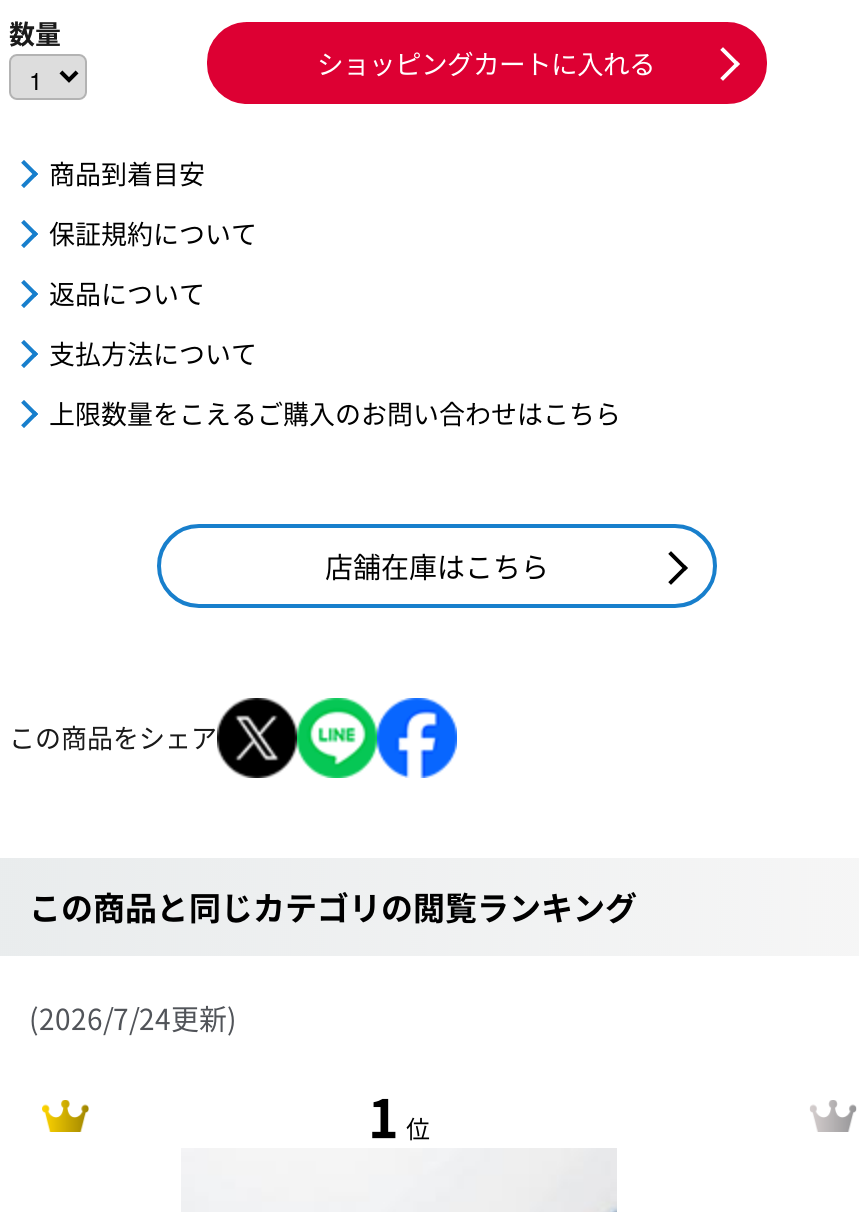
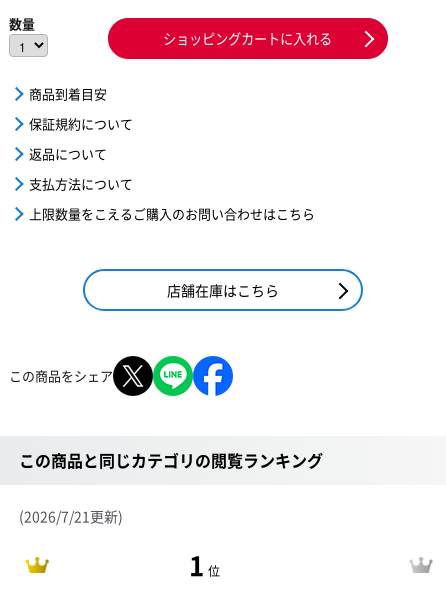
[29,997,237,1037] (2026/7/24更新) -> [19,506,123,526] (2026/7/21更新)

